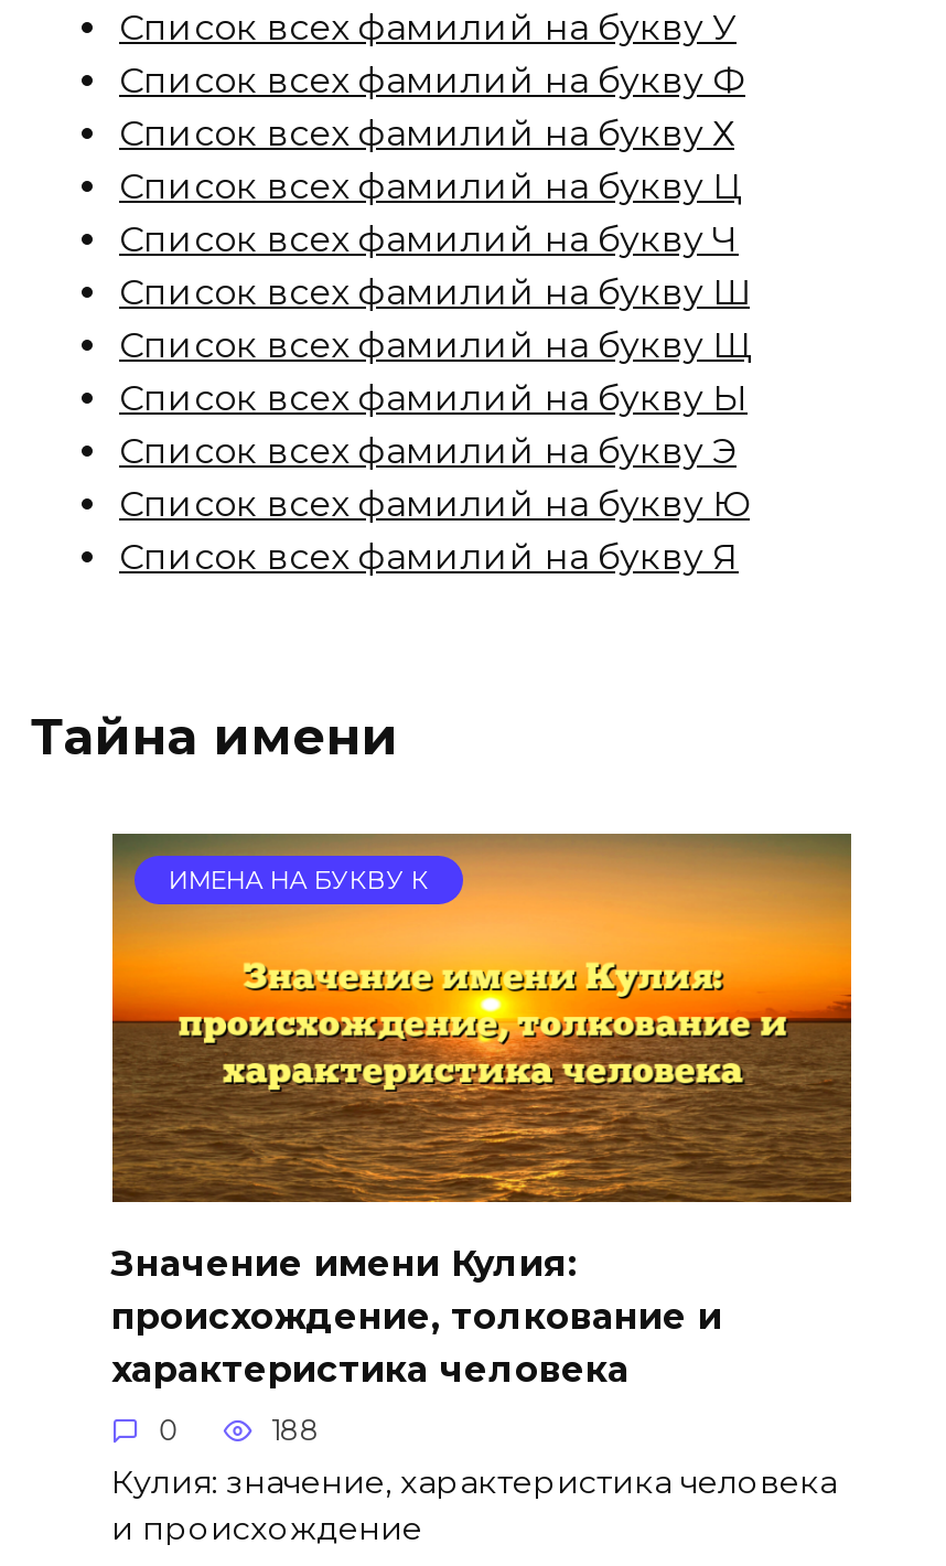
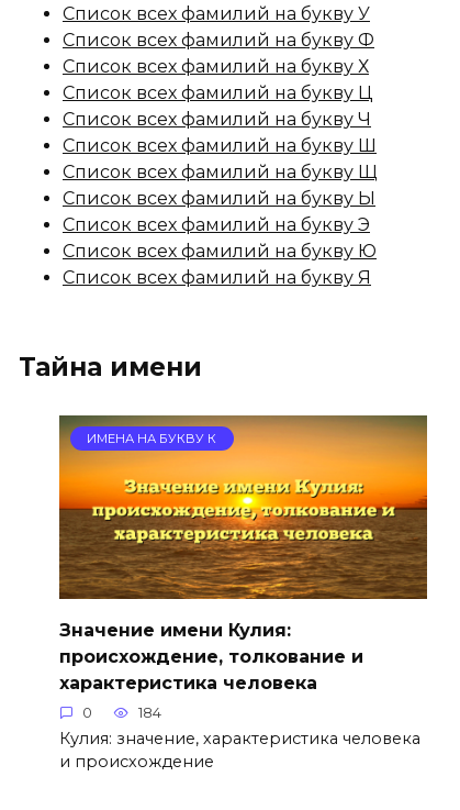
[271,1415,320,1448] 188 -> [138,705,161,722] 184

